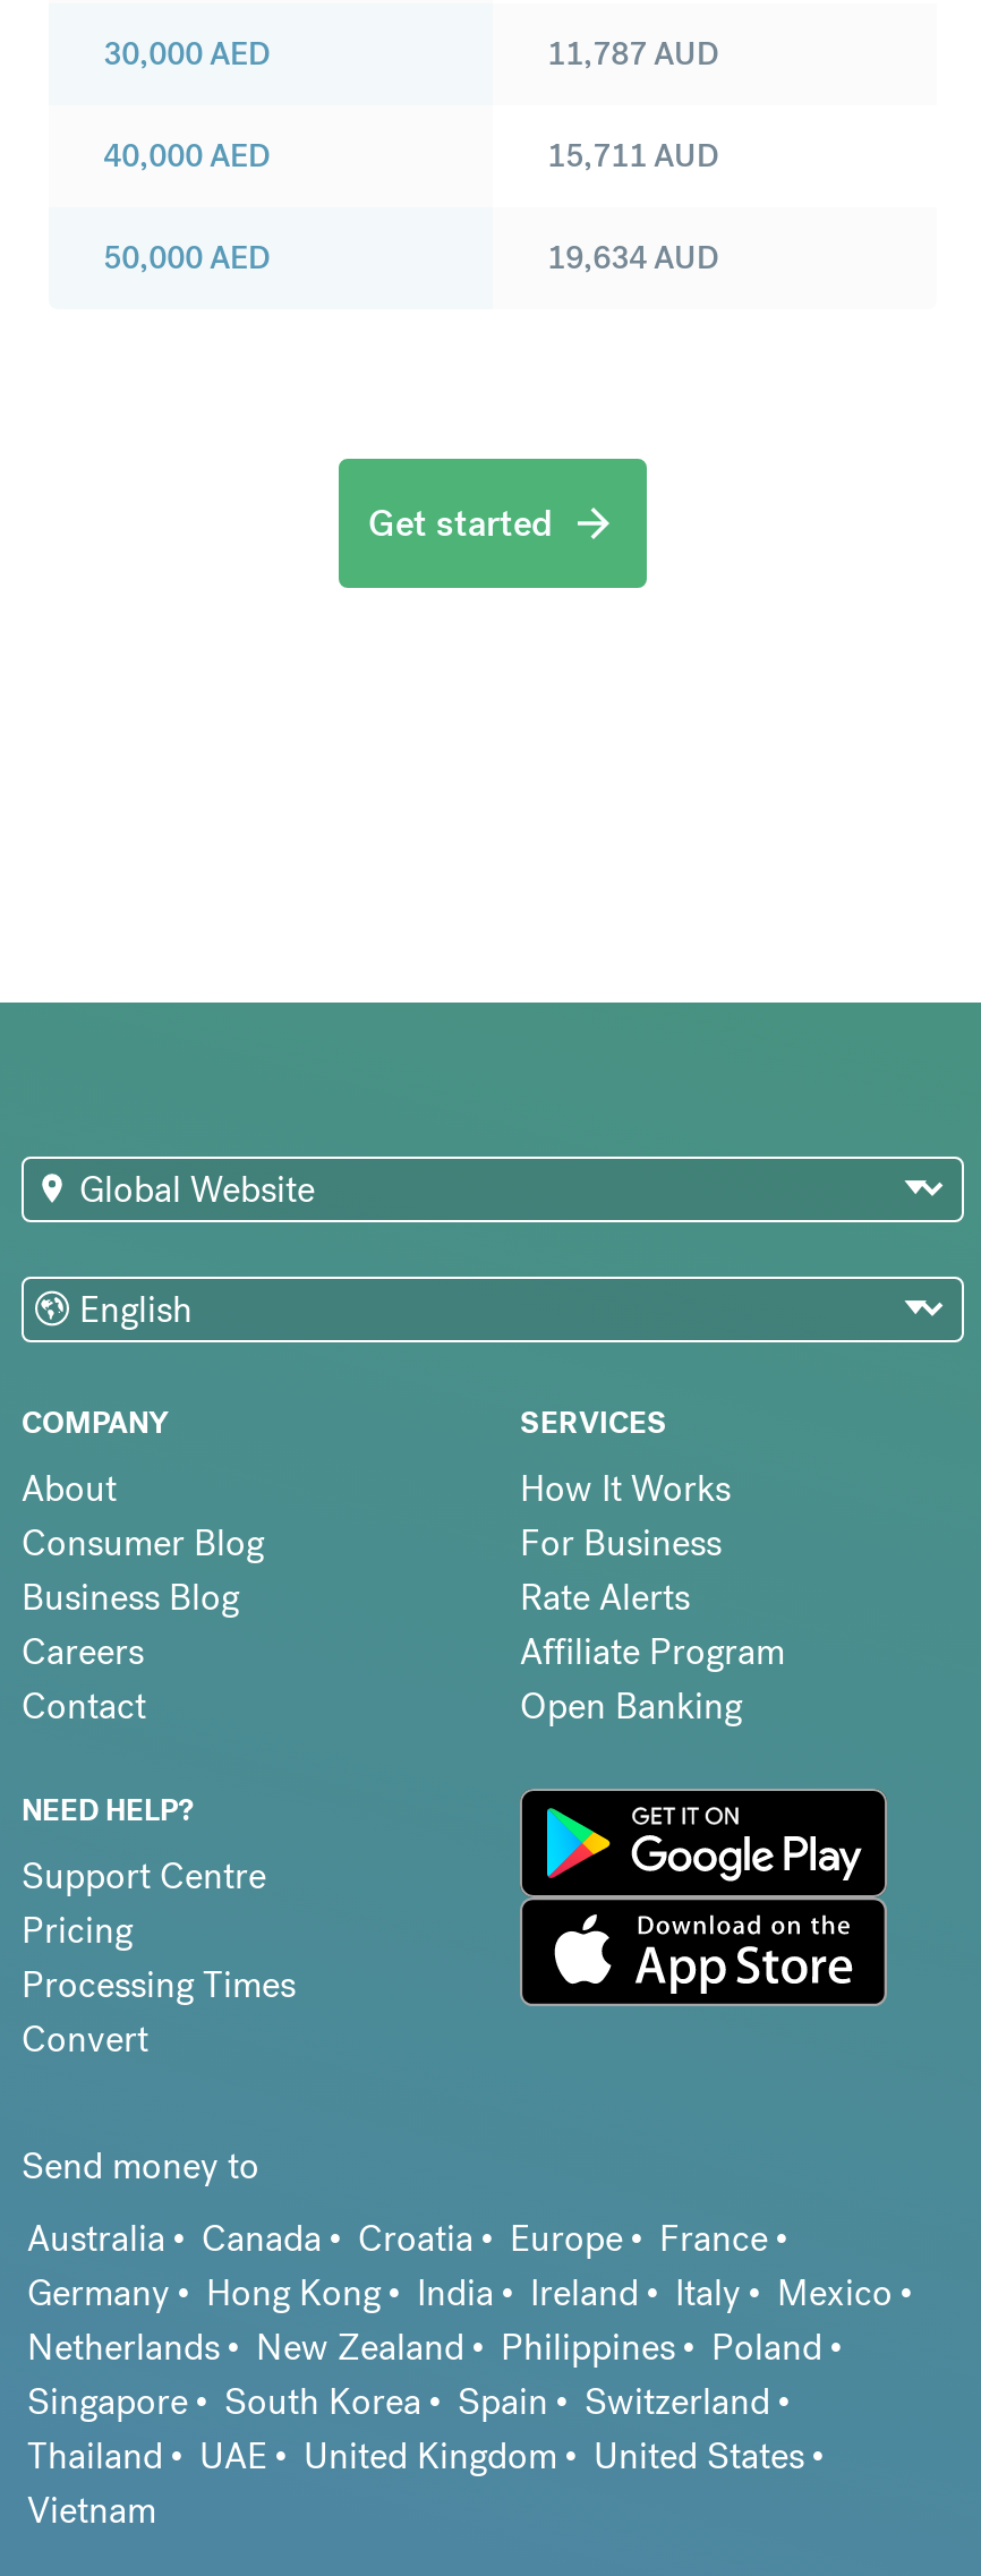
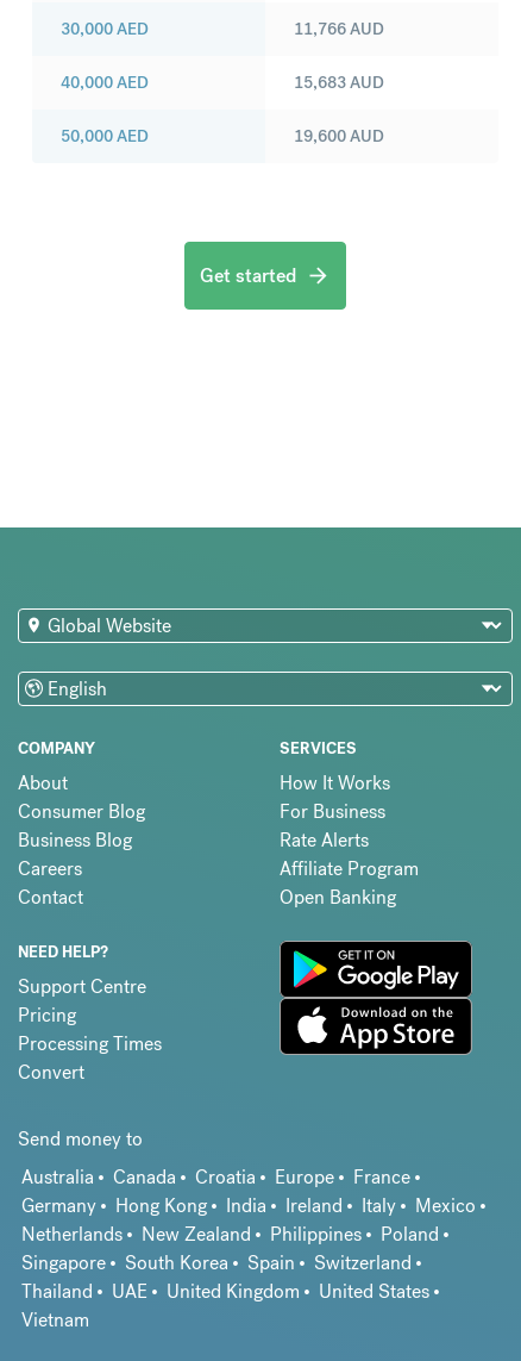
[547,33,719,74] 11,787 AUD -> [294,18,384,40] 11,766 AUD
[547,135,719,176] 15,711 AUD -> [294,72,384,93] 15,683 AUD
[547,237,719,278] 19,634AUD -> [294,125,384,147] 19,600AUD

